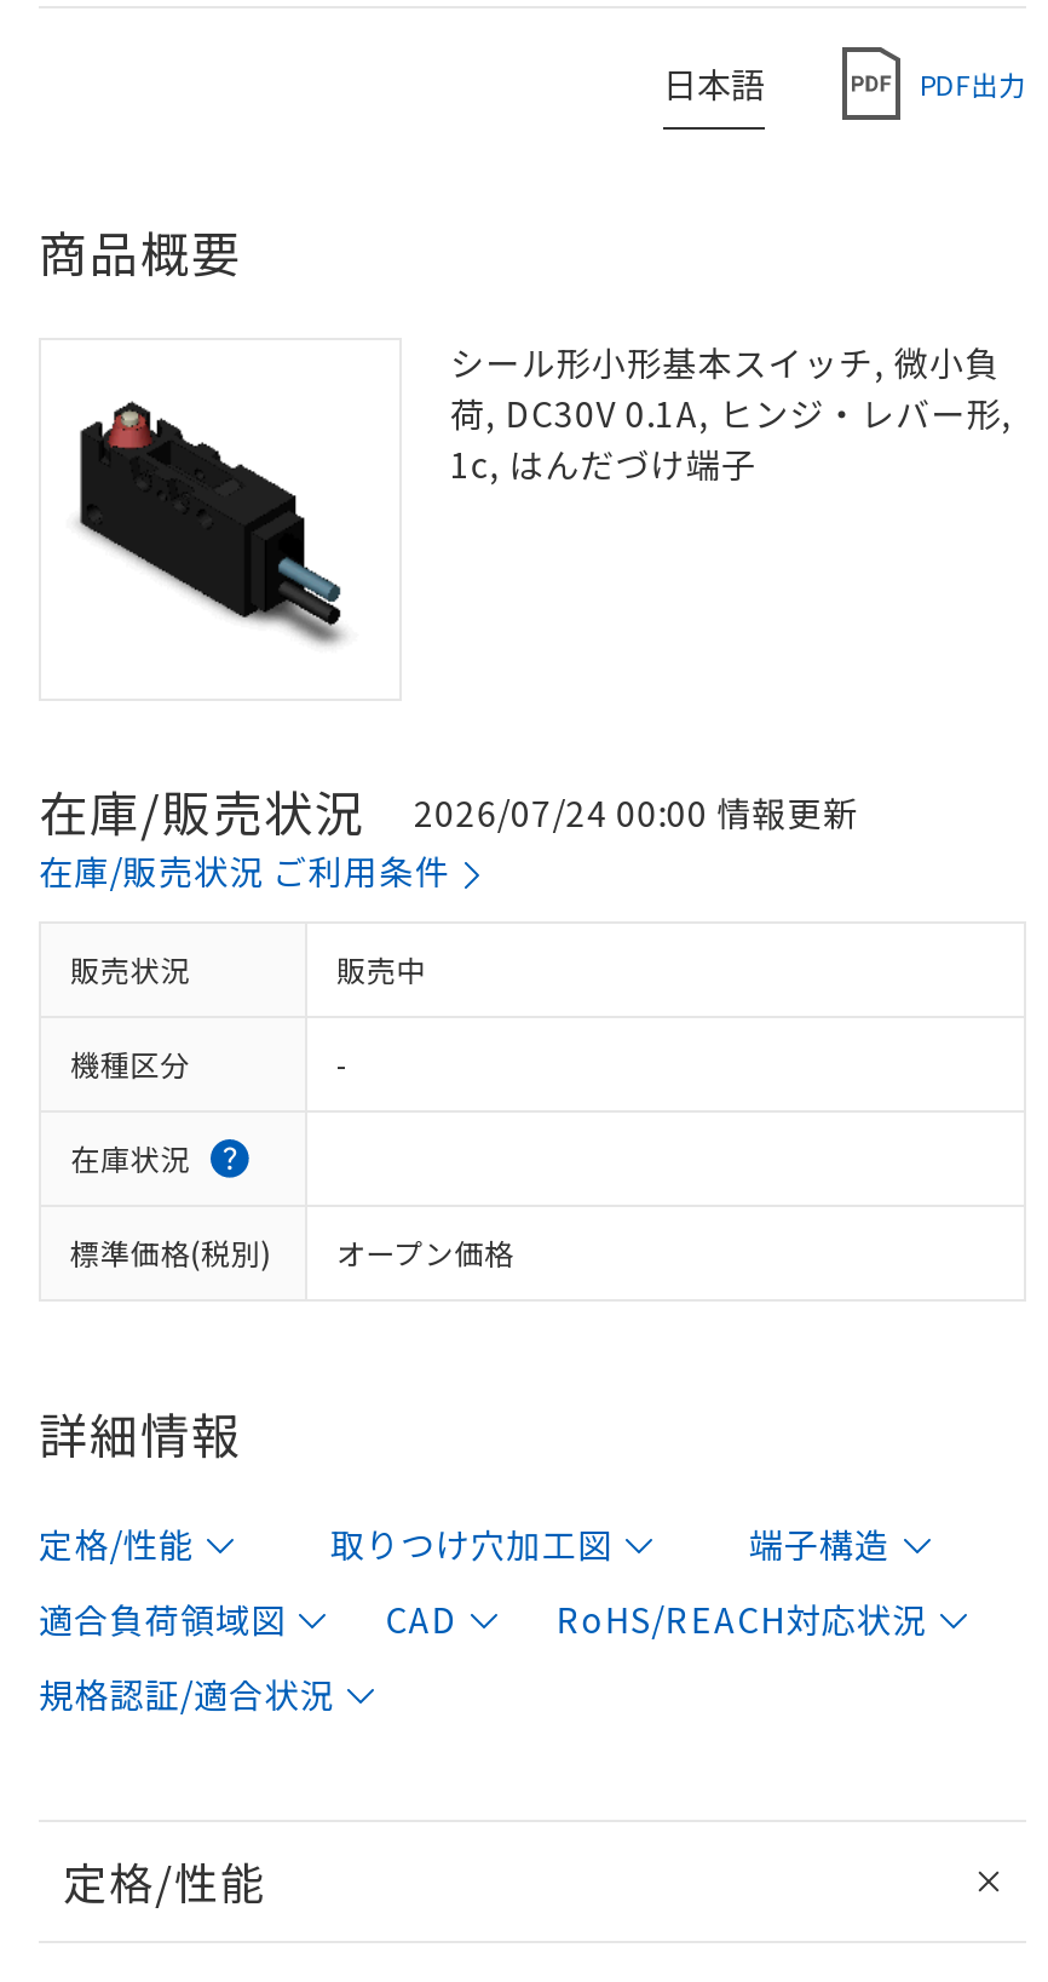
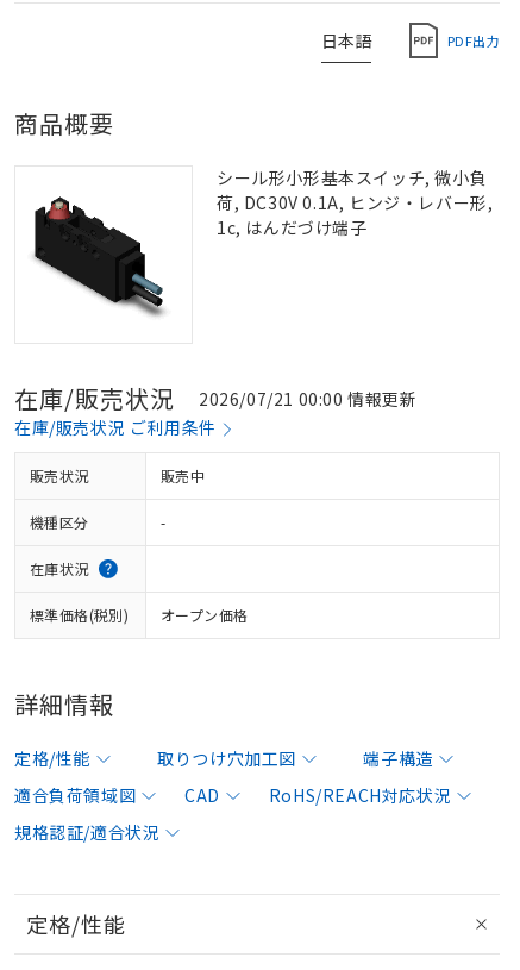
[39,776,858,846] 在庫/販売状況 2026/07/24 00:00 情報更新 -> [14,381,417,415] 在庫/販売状況 2026/07/21 00:00 情報更新

